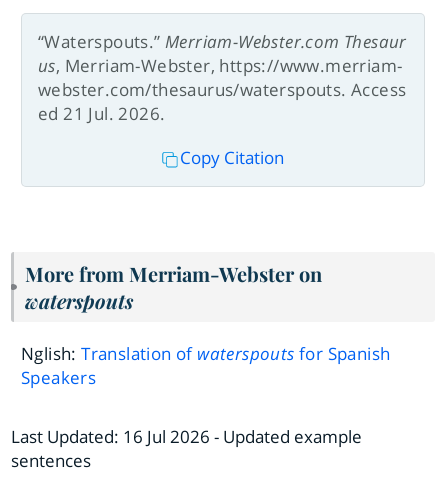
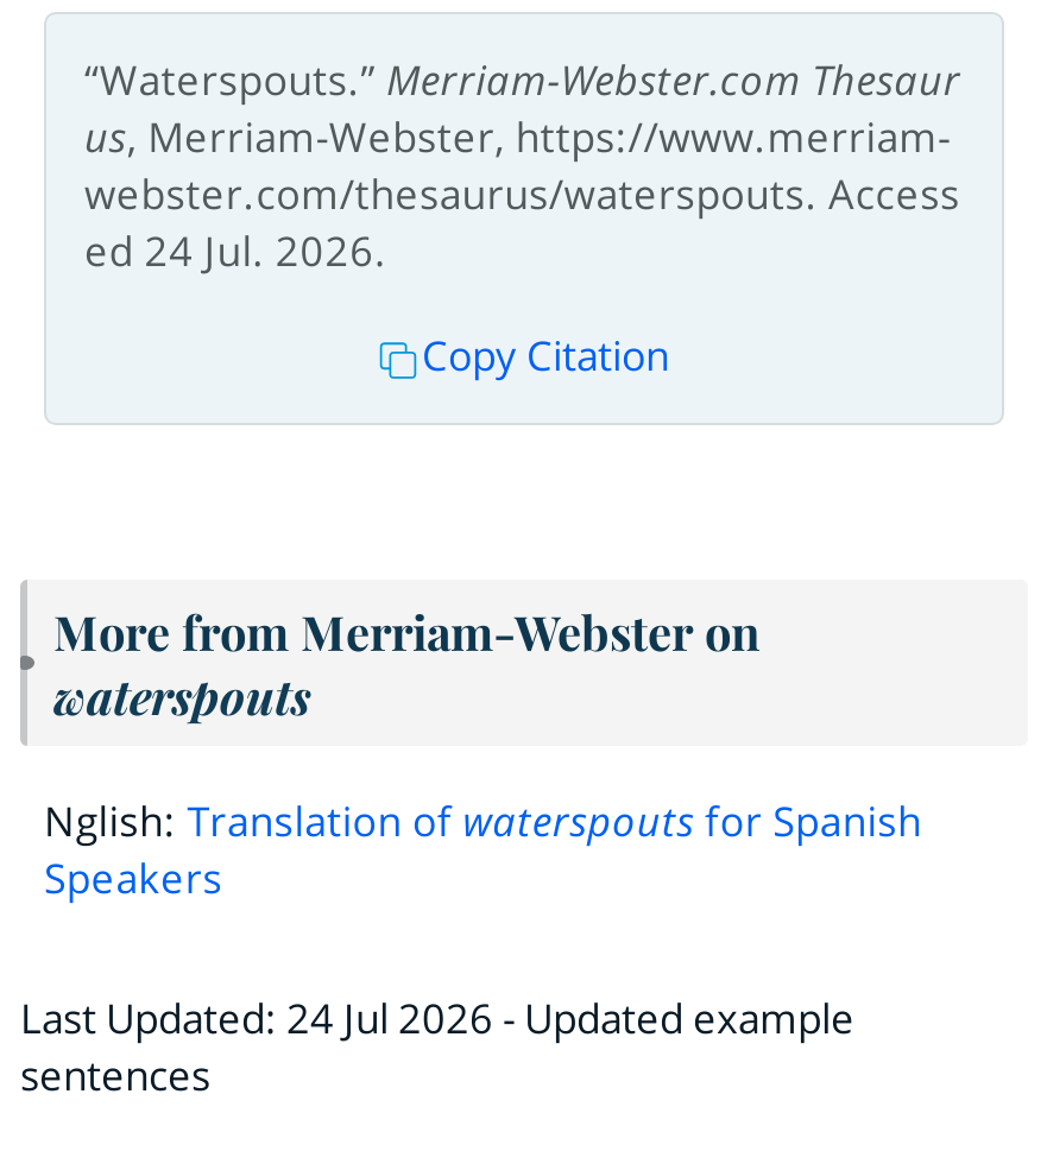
[38,102,165,125] ed 21 Jul. 2026. -> [84,224,387,278] ed 24 Jul. 2026.
[11,425,362,448] Last Updated: 16 Jul 2026 - Updated example -> [20,991,854,1046] Last Updated: 24 Jul 2026 - Updated example

